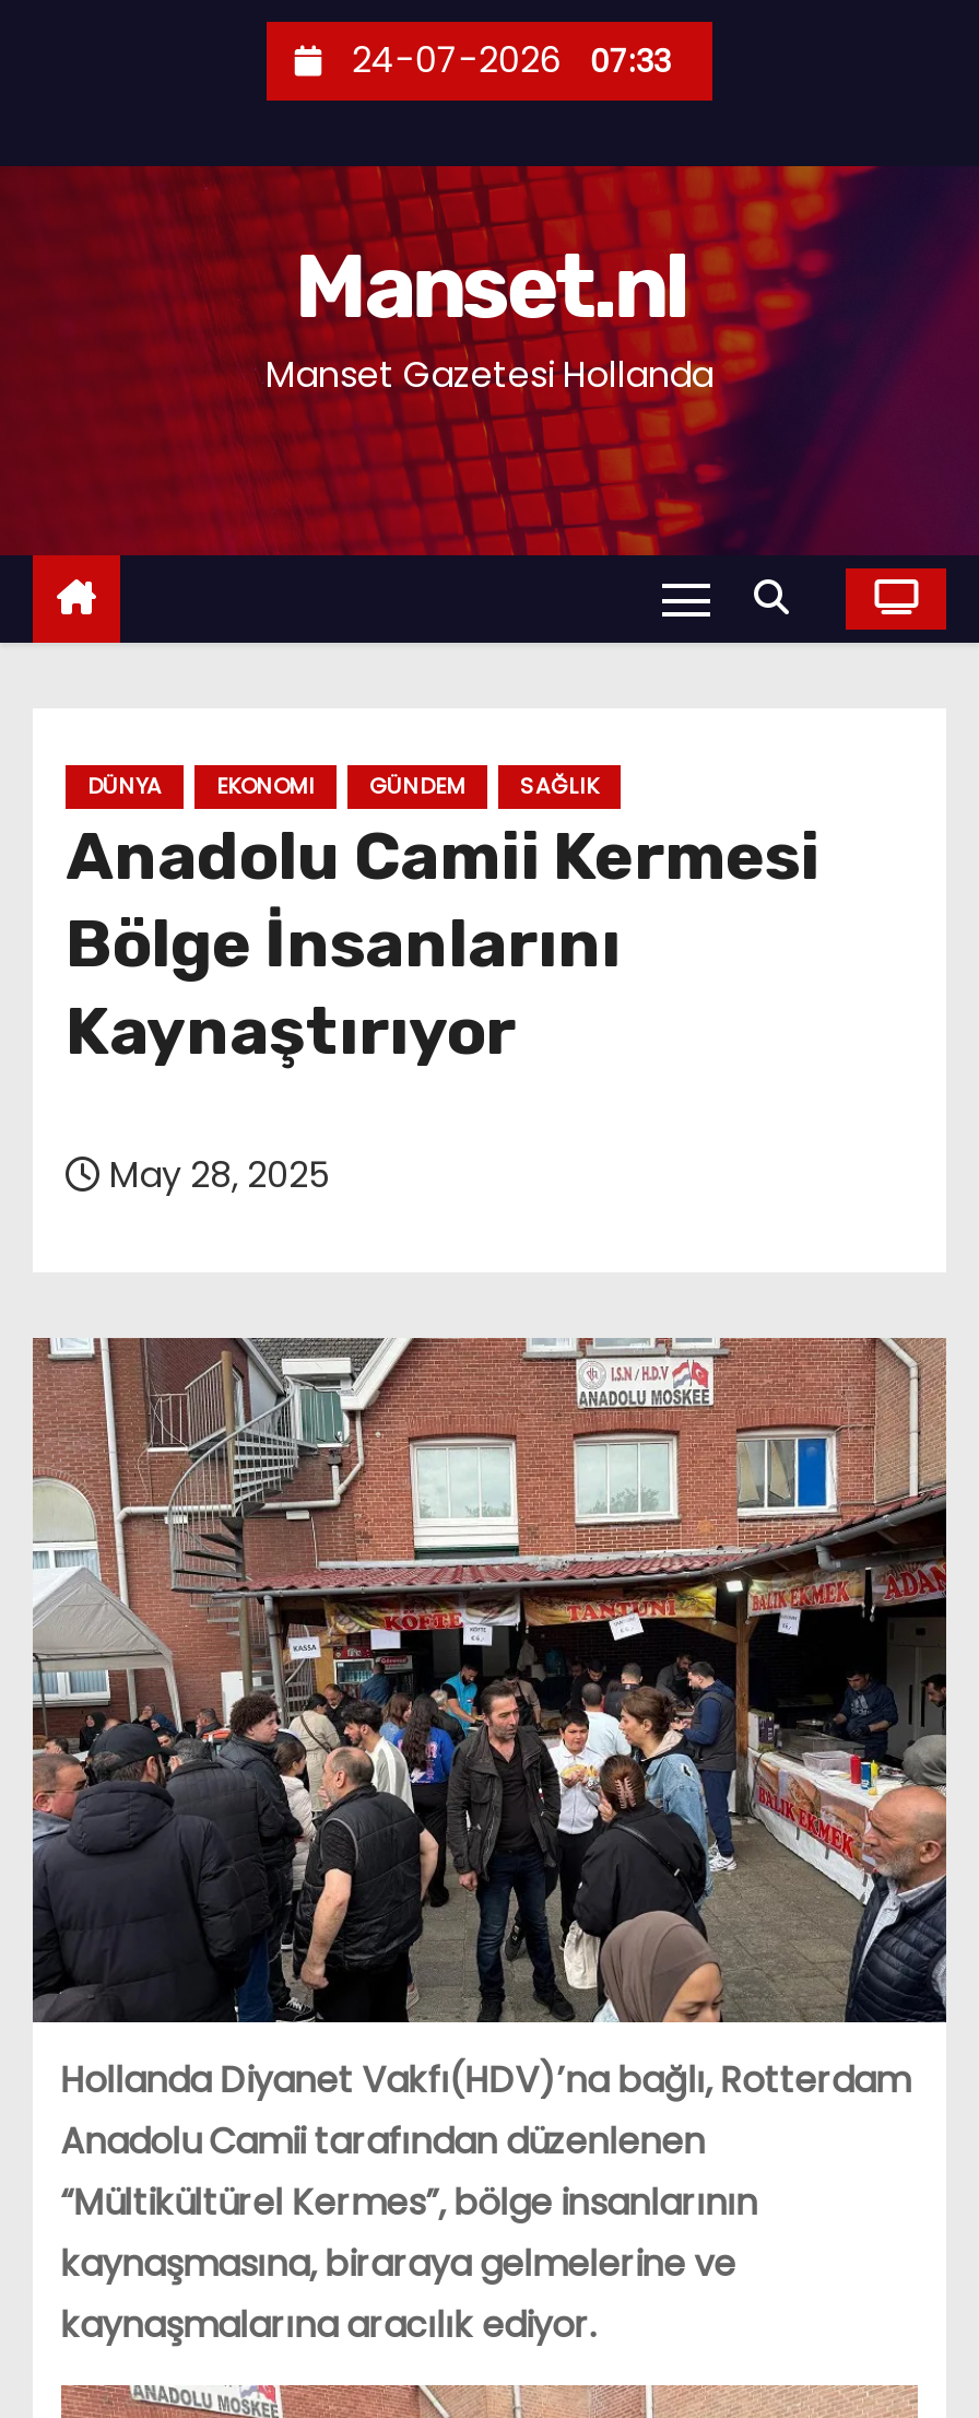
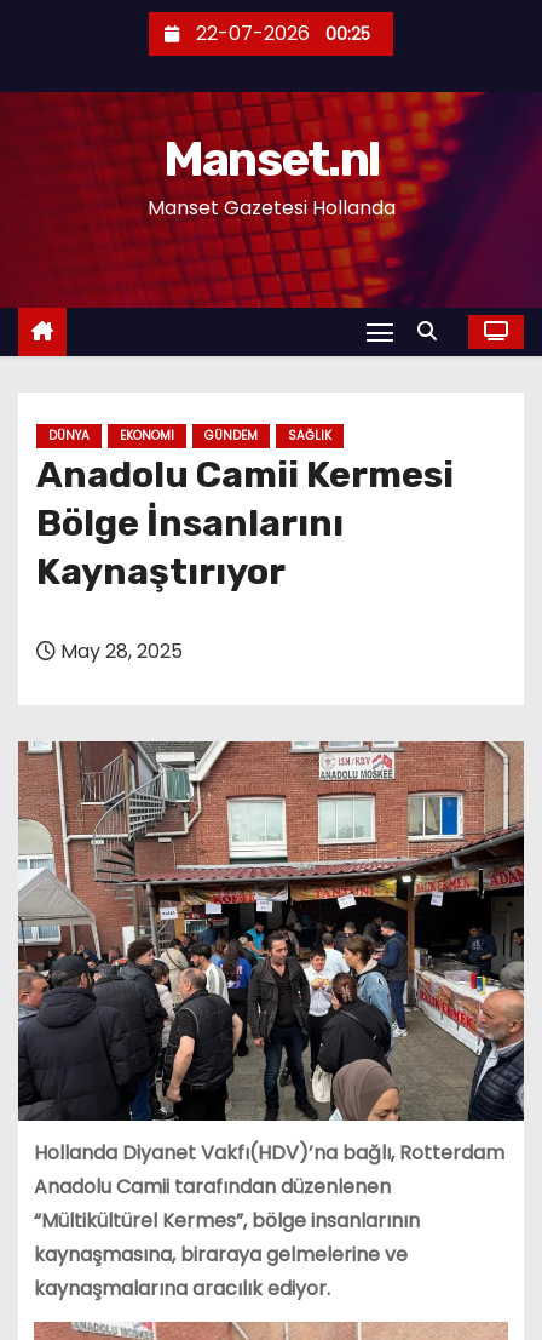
[343,35,671,85] 24-07-2026 07:33 -> [191,19,370,47] 22-07-2026 00:25

